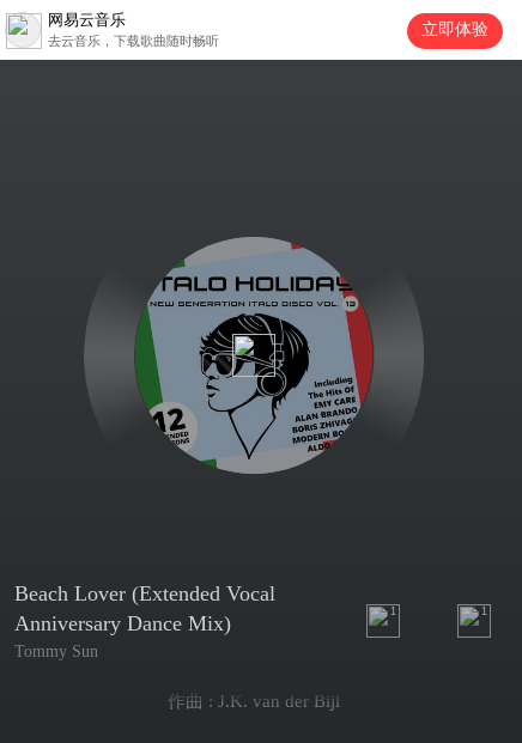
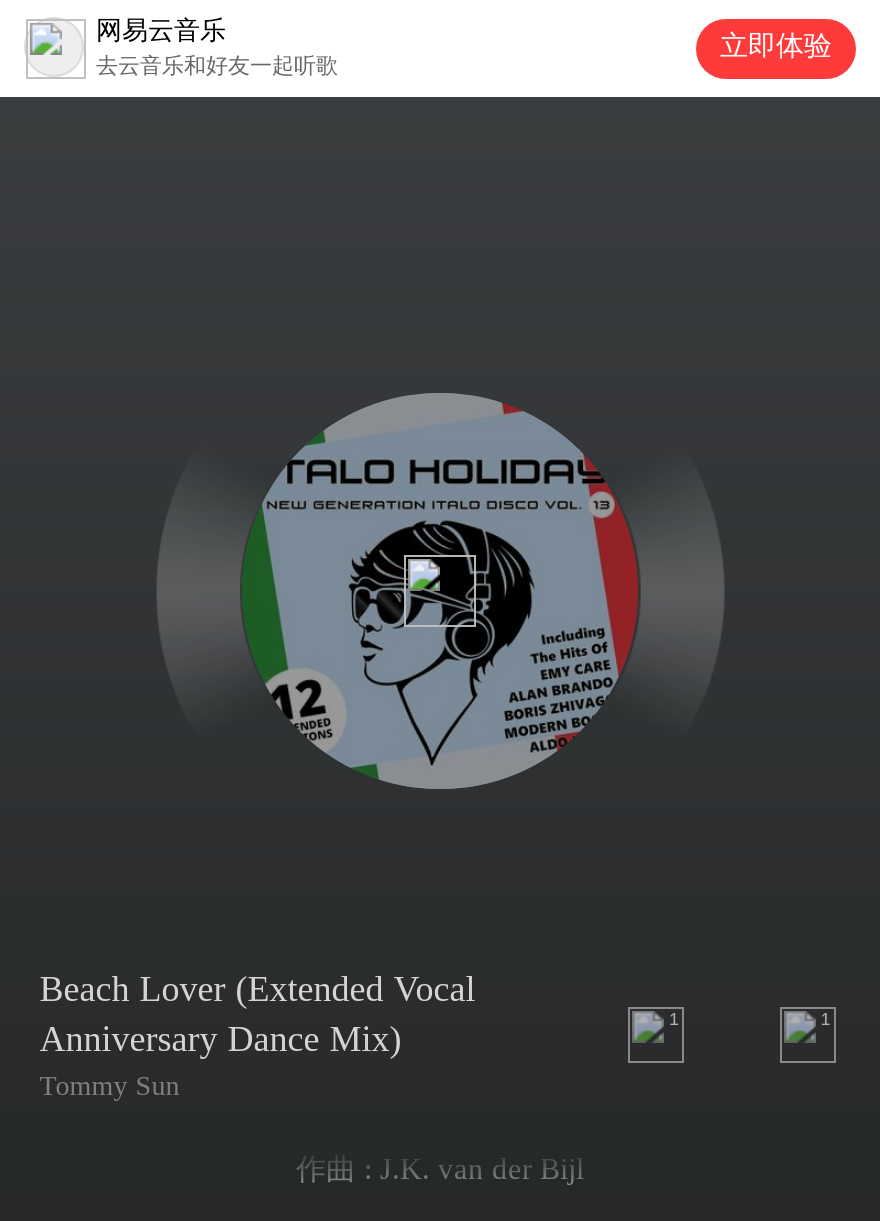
[48,34,219,48] 去云音乐，下载歌曲随时畅听 -> [96,53,338,77] 去云音乐和好友一起听歌

